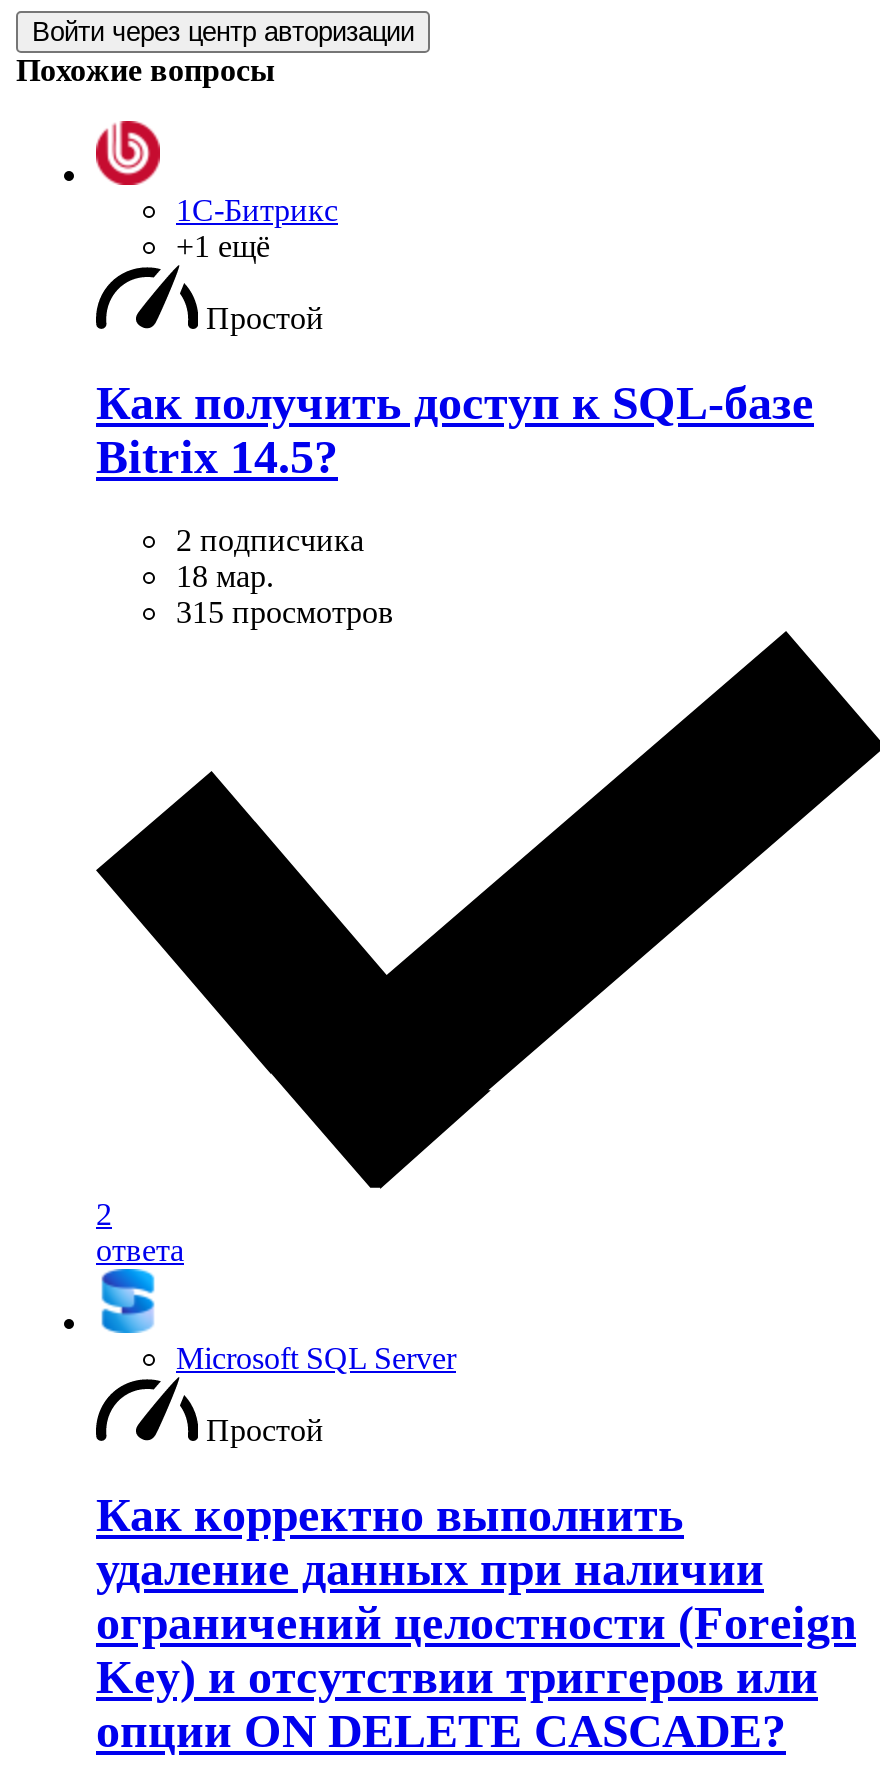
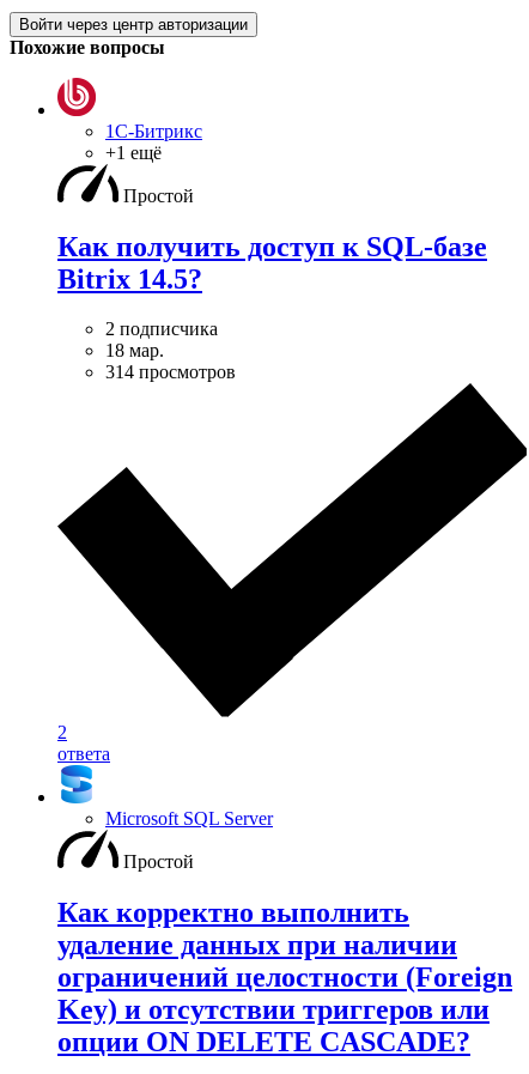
[176,596,394,630] 315 просмотров -> [105,362,236,383] 314 просмотров

